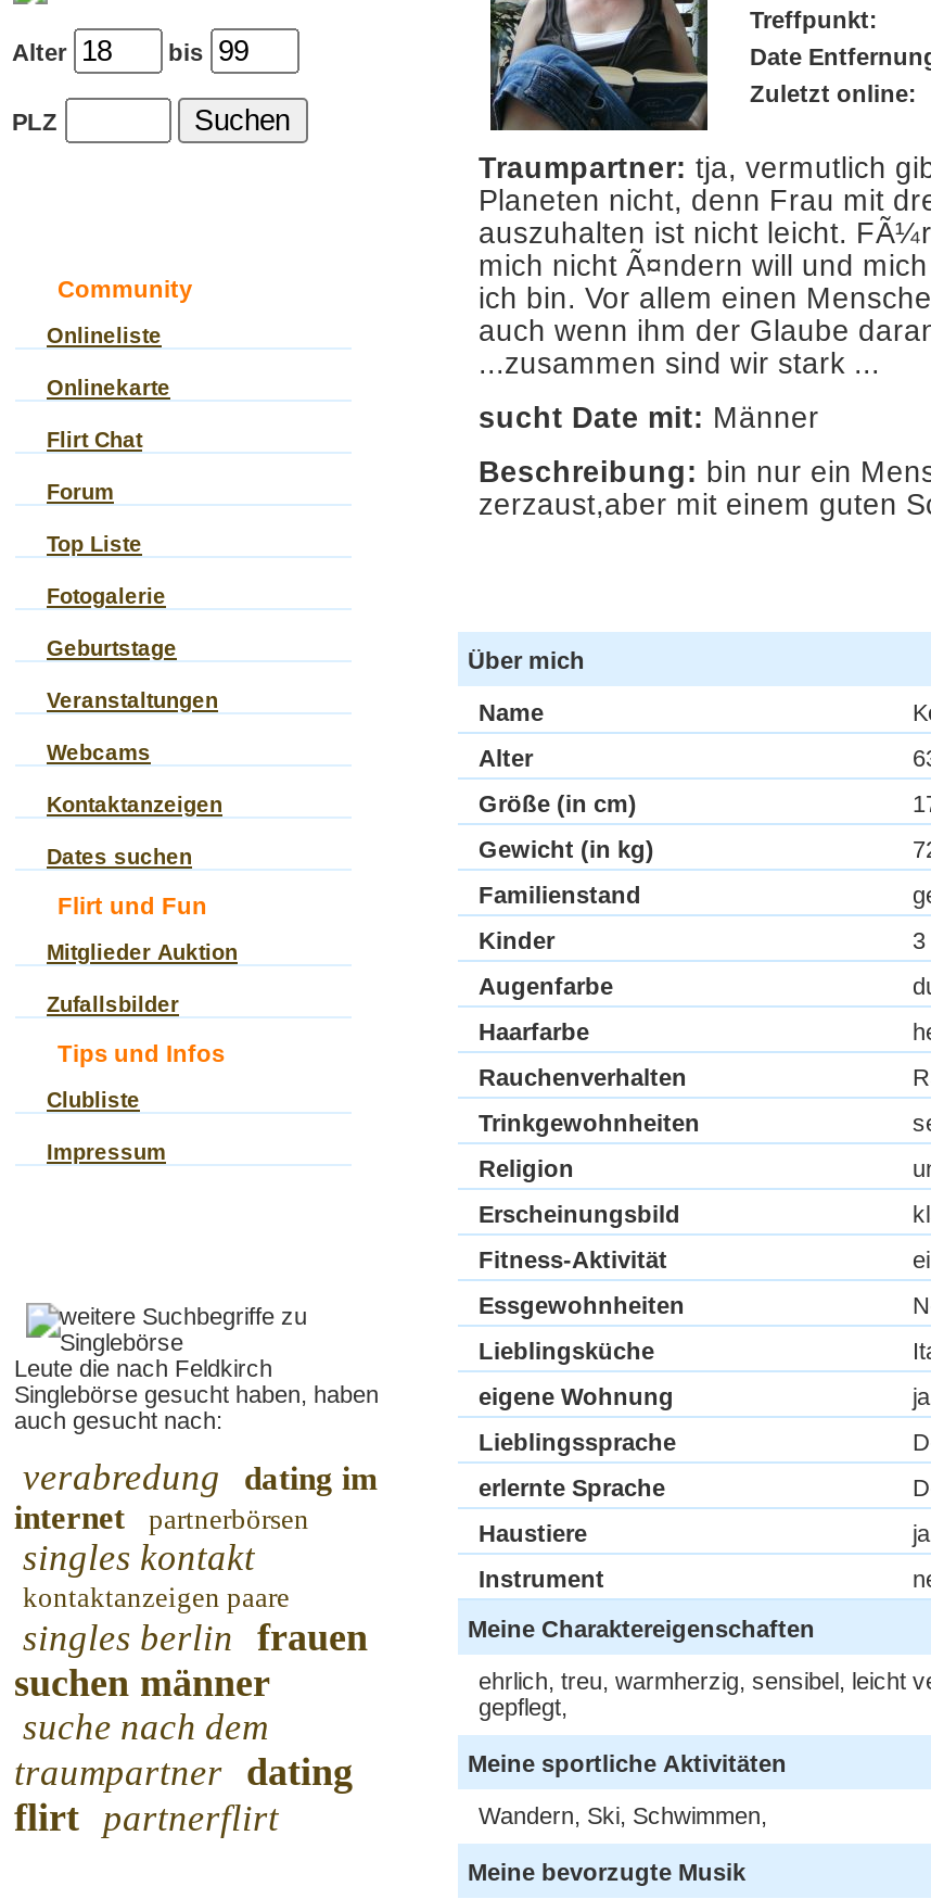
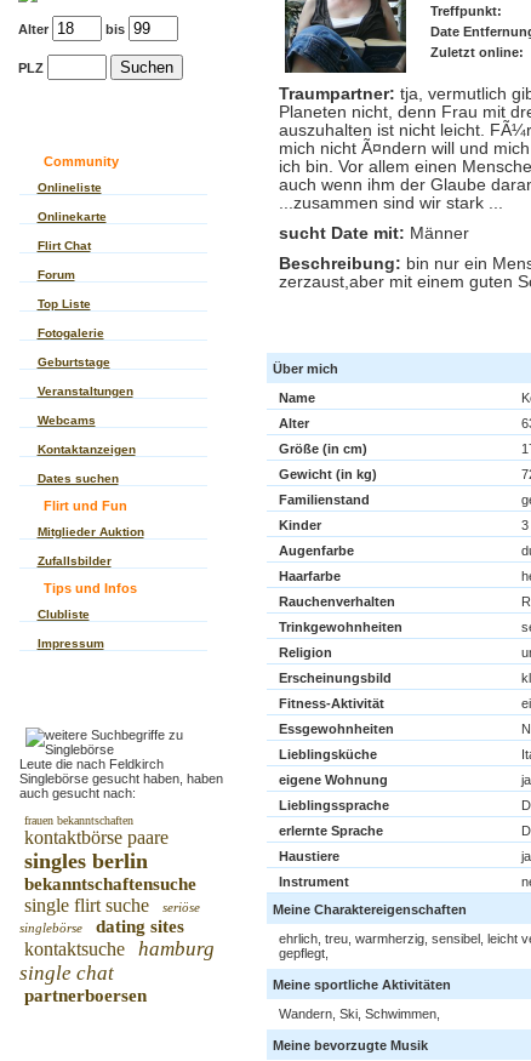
[14,1457,379,1839] verabredung | dating im | internet | partnerbörsen | singles kontakt | kontaktanzeigen paare | singles berlin frauen | suchen männer | suche nach dem | traumpartner dating | flirt partnerflirt -> [19,814,214,1005] frauen bekanntschaften | kontaktbörse paare | singles berlin | bekanntschaftensuche | single flirt suche | seriöse | singlebörse | dating sites | kontaktsuche | hamburg | single chat | partnerboersen

